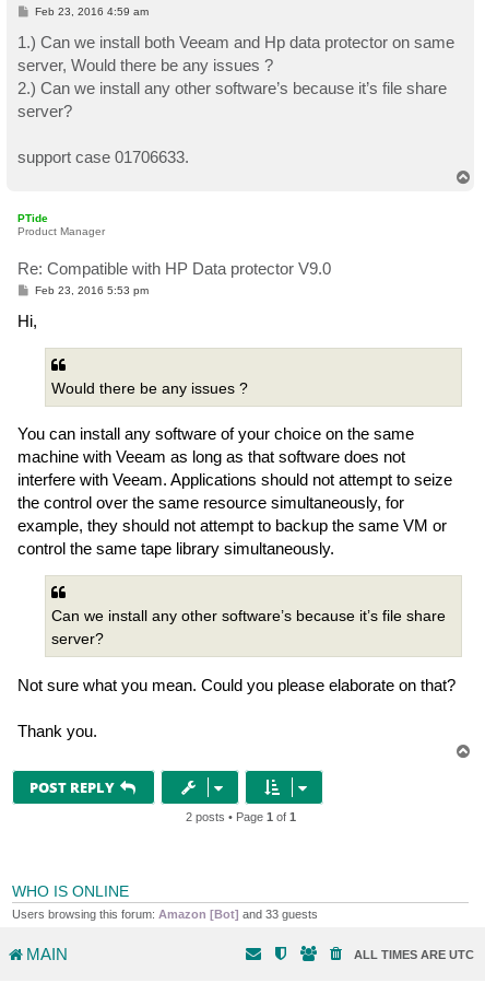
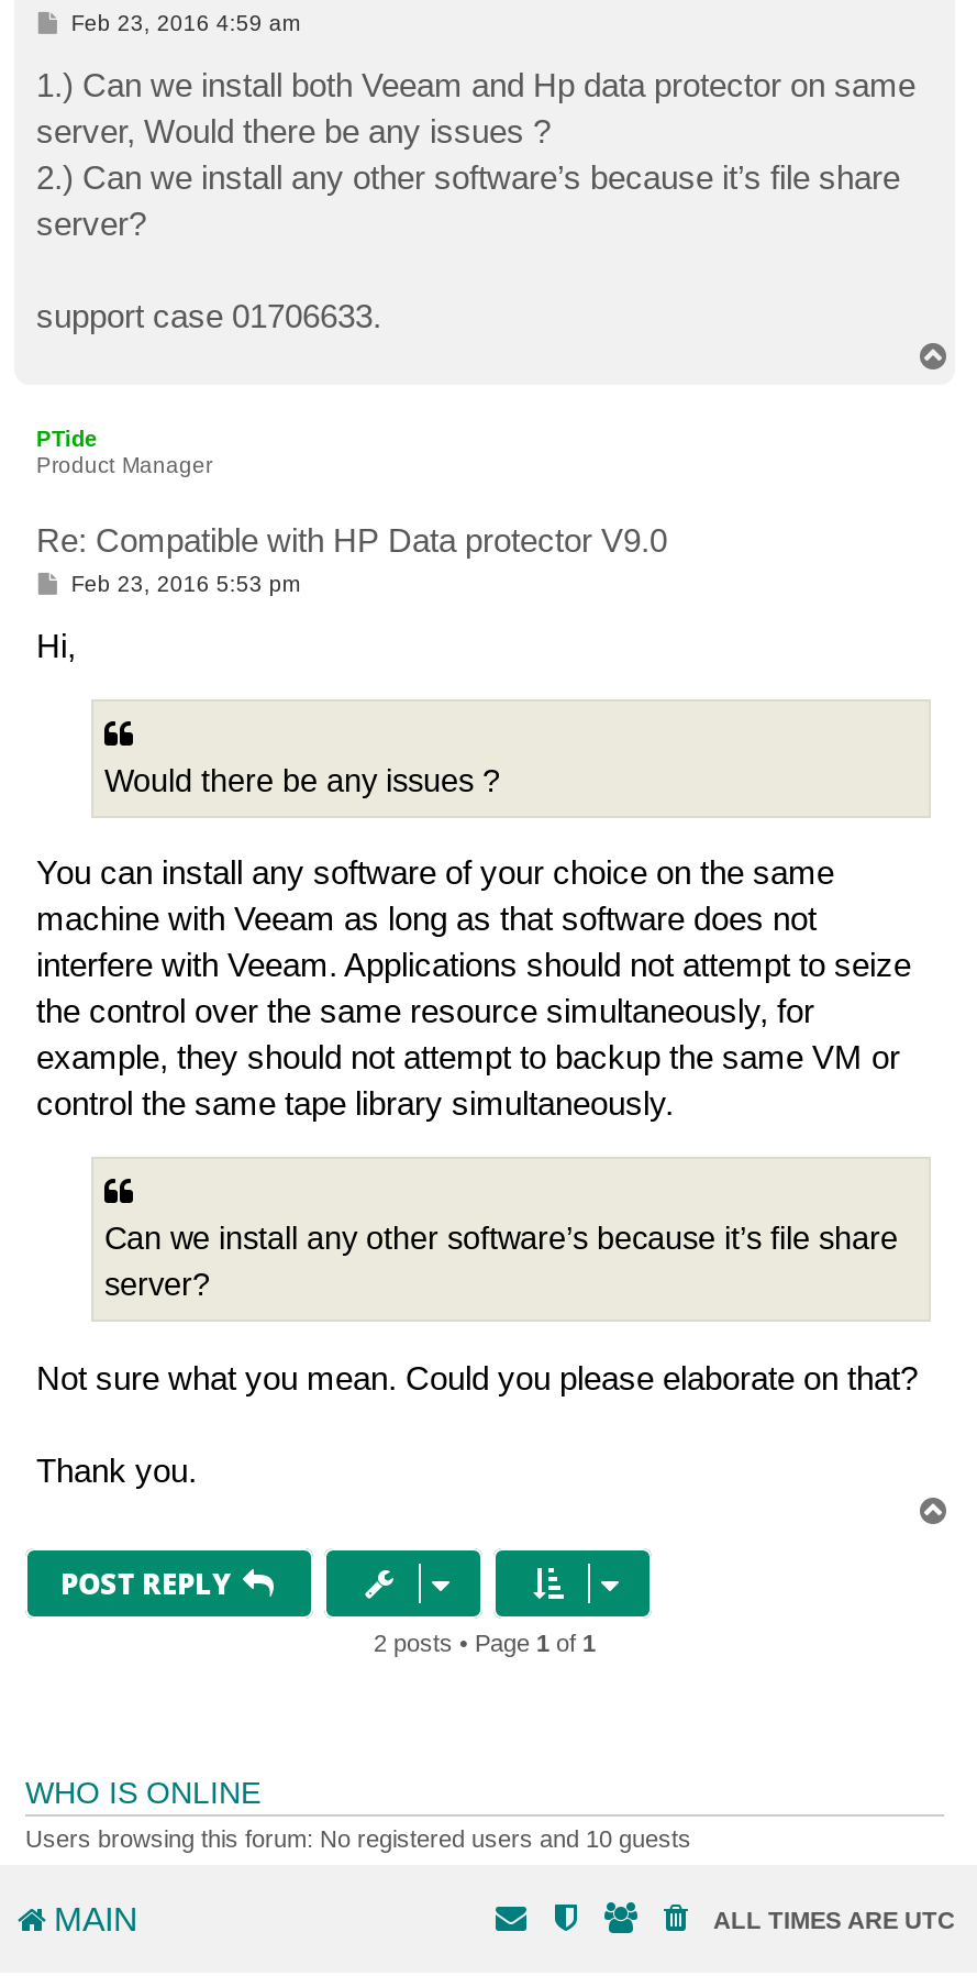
[12,907,318,920] Users browsing this forum: Amazon [Bot] and 33 guests -> [25,1824,691,1851] Users browsing this forum: No registered users and 10 guests

